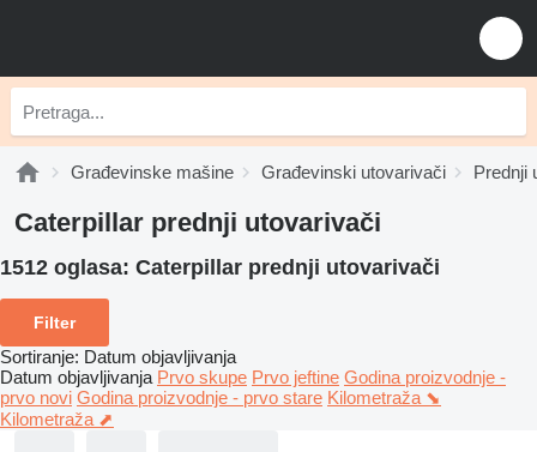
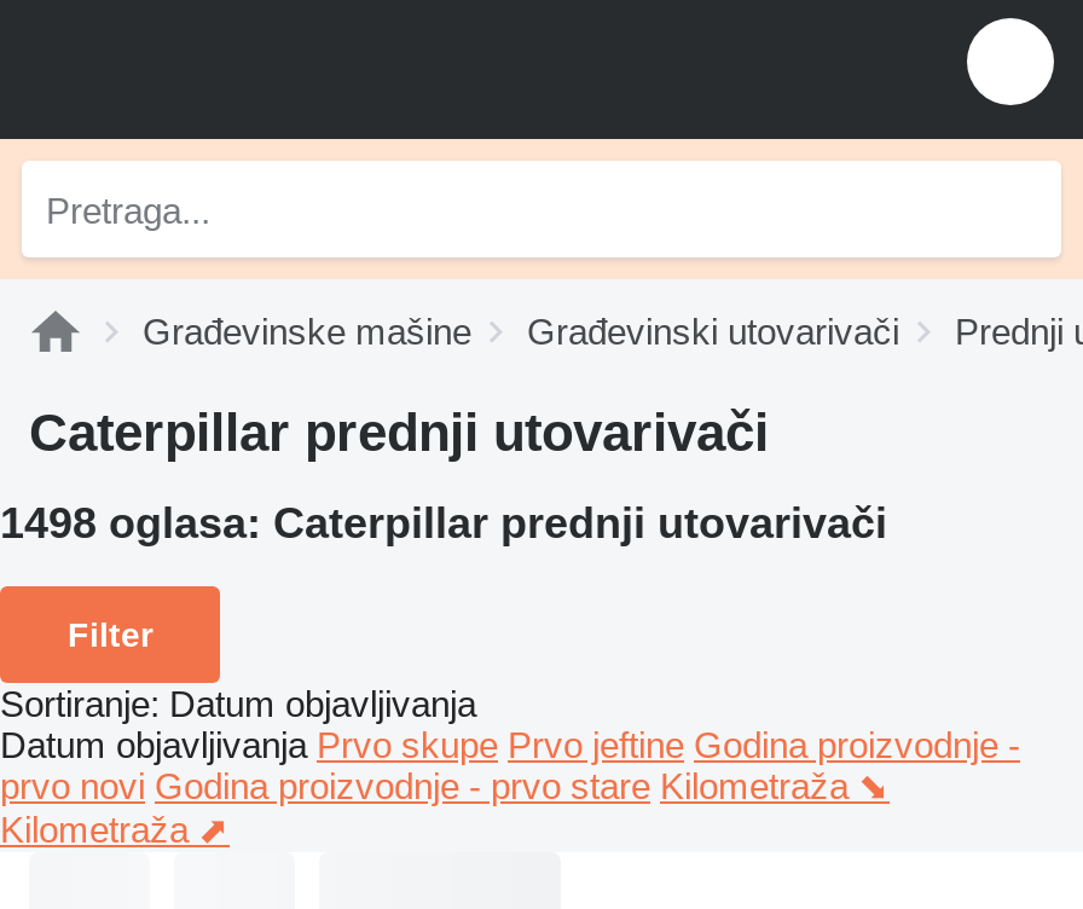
[0,255,440,279] 1512 oglasa: Caterpillar prednji utovarivači -> [0,499,887,548] 1498 oglasa: Caterpillar prednji utovarivači

